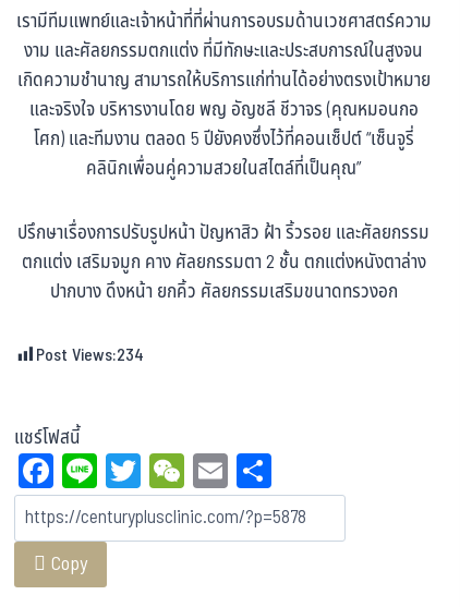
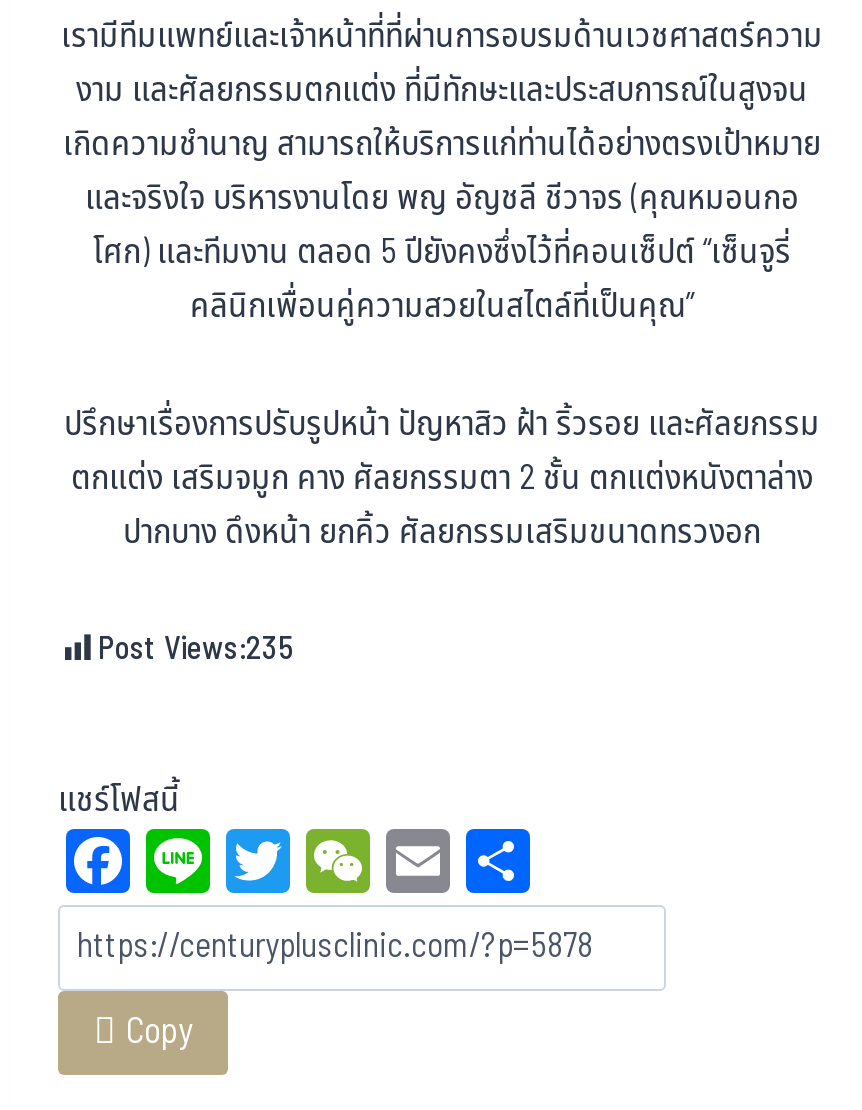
[36,342,144,368] Post Views:234 -> [98,625,294,673] Post Views:235

